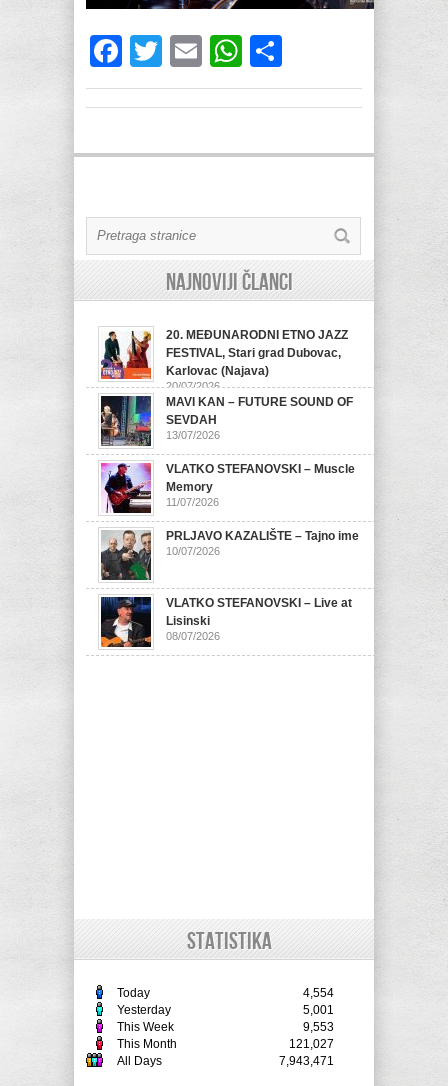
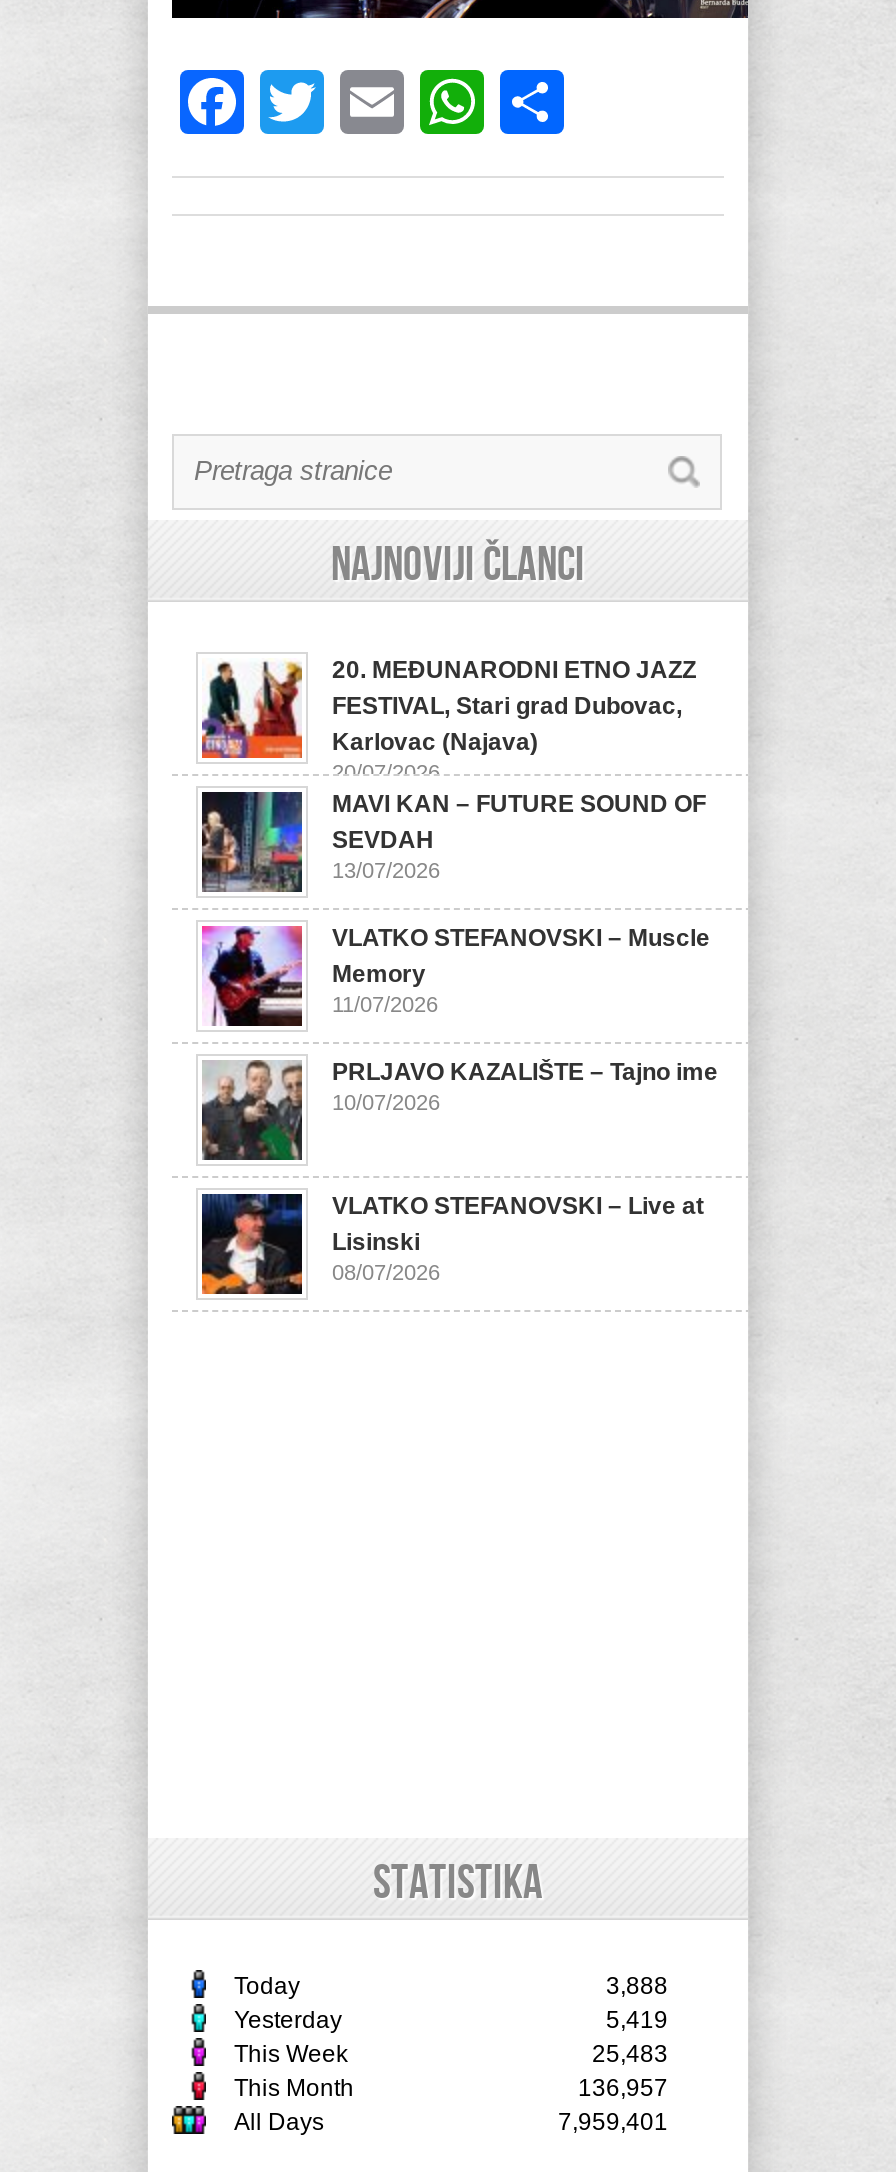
[303,986,334,1000] 4,554 -> [606,1972,668,2000] 3,888
[303,1003,334,1017] 5,001 -> [606,2006,668,2034] 5,419
[303,1020,334,1034] 9,553 -> [592,2040,668,2068] 25,483
[289,1037,334,1051] 121,027 -> [578,2074,668,2102] 136,957
[279,1054,334,1068] 7,943,471 -> [558,2108,668,2136] 7,959,401

